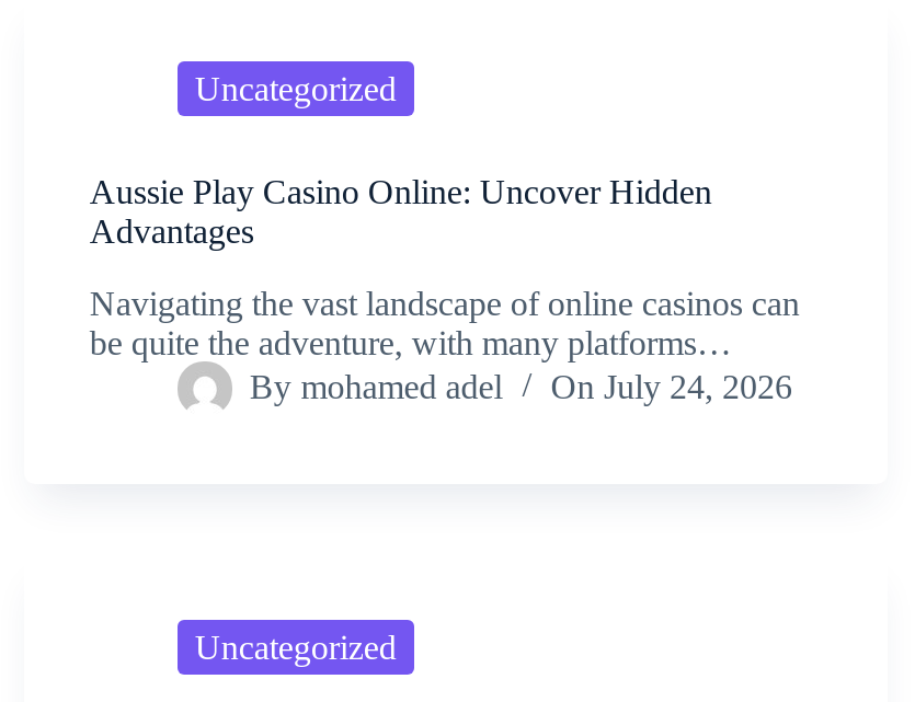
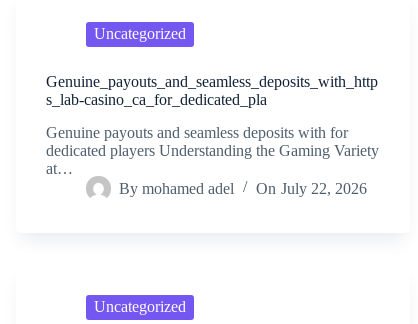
[90,174,712,250] Aussie Play Casino Online: Uncover Hidden | Advantages -> [46,73,378,108] Genuine_payouts_and_seamless_deposits_with_http | s_lab-casino_ca_for_dedicated_pla
[90,285,800,362] Navigating the vast landscape of online casinos can | be quite the adventure, with many platforms… -> [46,124,379,177] Genuine payouts and seamless deposits with for | dedicated players Understanding the Gaming Variety | at…
[250,369,792,406] By mohamed adel On July 24, 2026 -> [119,180,366,197] By mohamed adel On July 22, 2026

